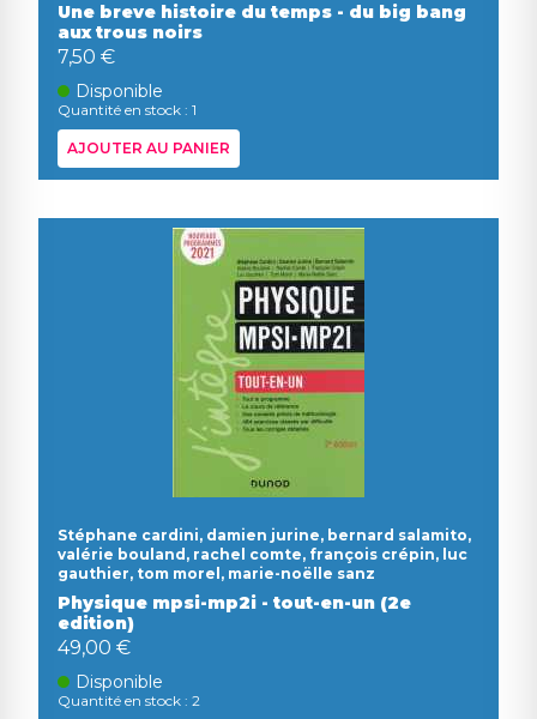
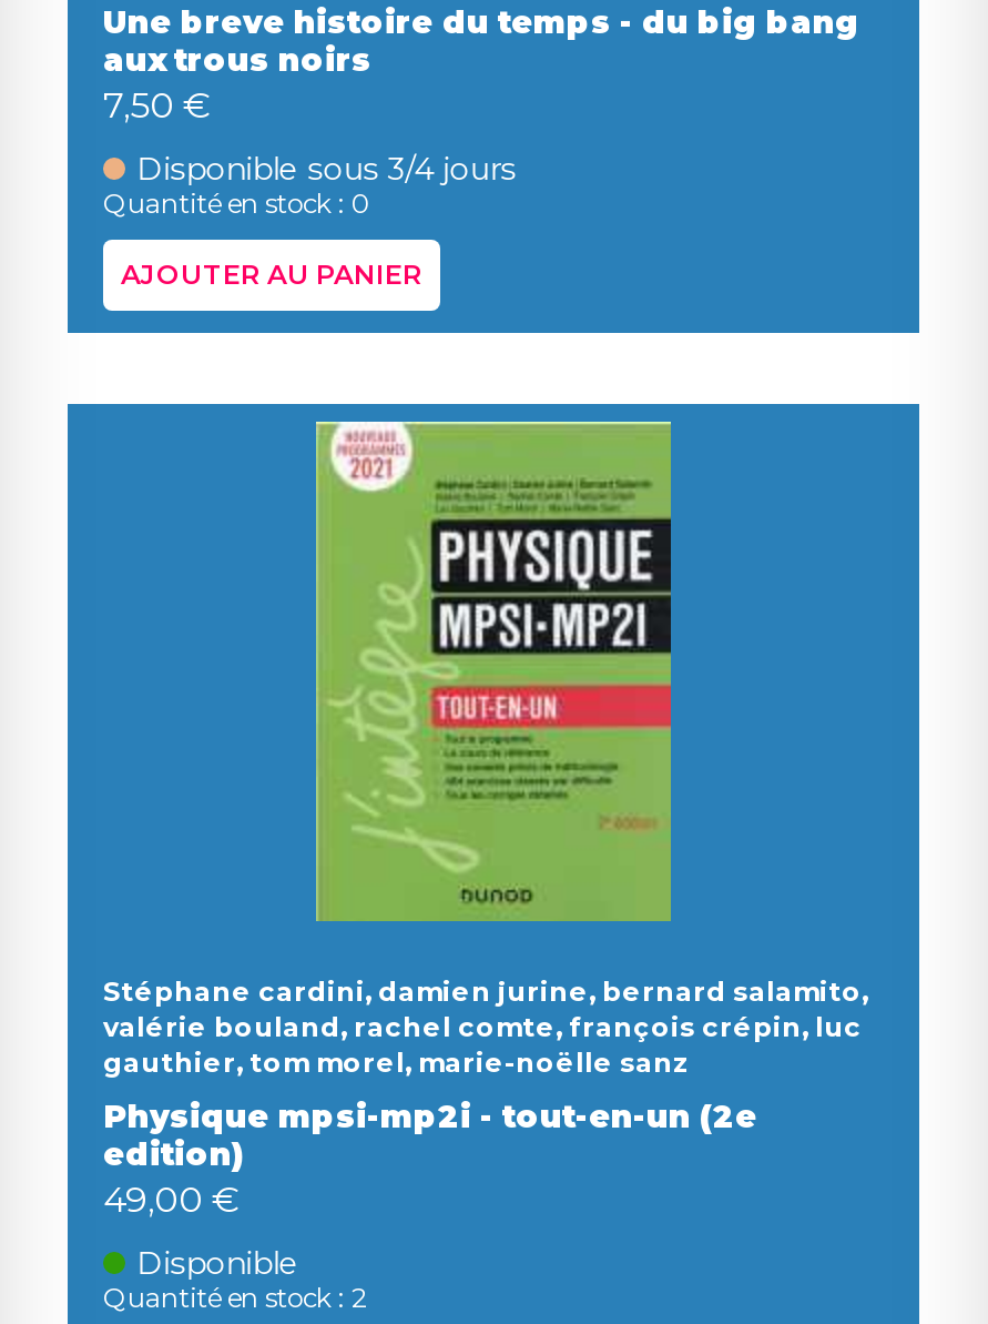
[58,80,197,119] Disponible | Quantité en stock : 1 -> [103,149,516,220] Disponible sous 3/4 jours | Quantité en stock : 0

